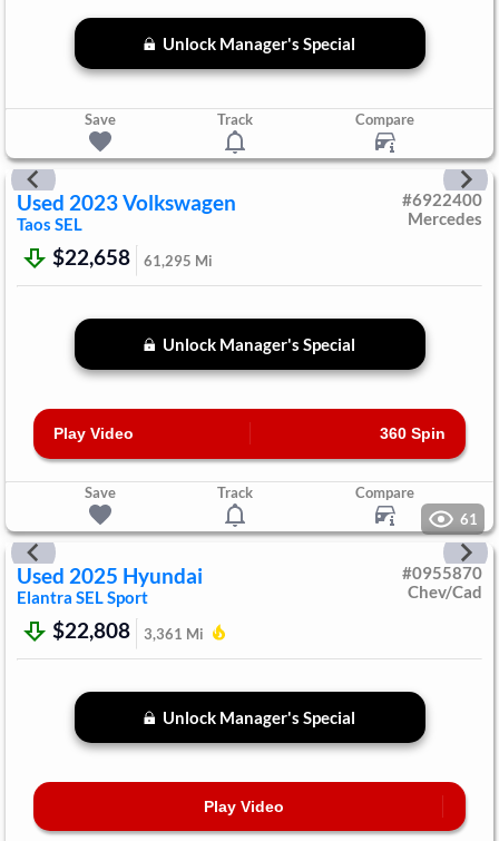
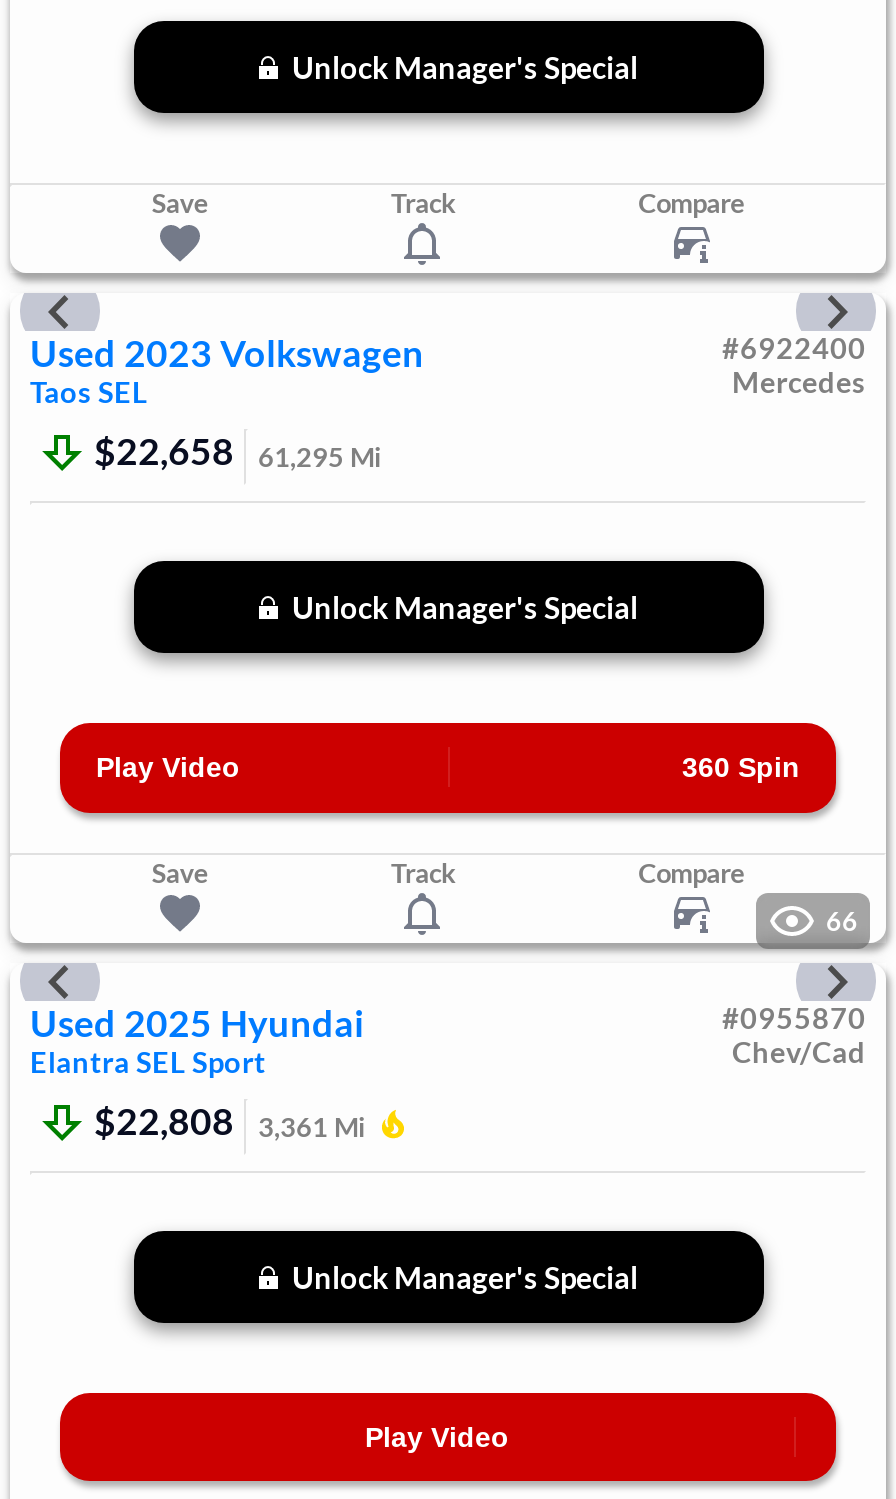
[460,510,478,528] 61 -> [826,904,858,936] 66

